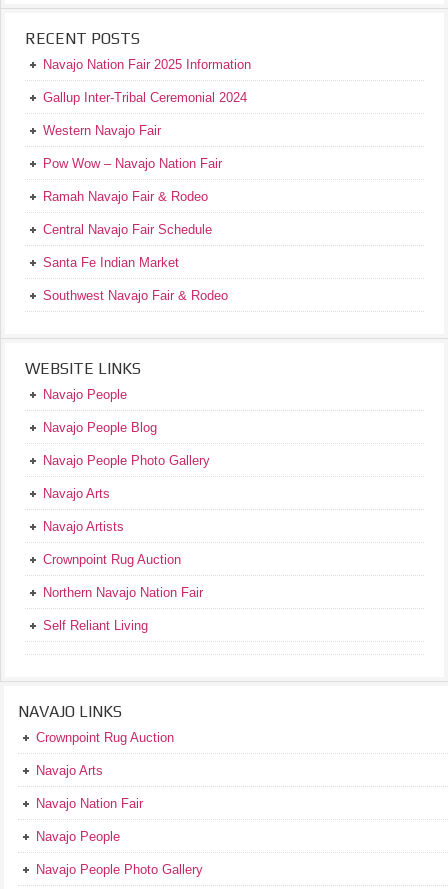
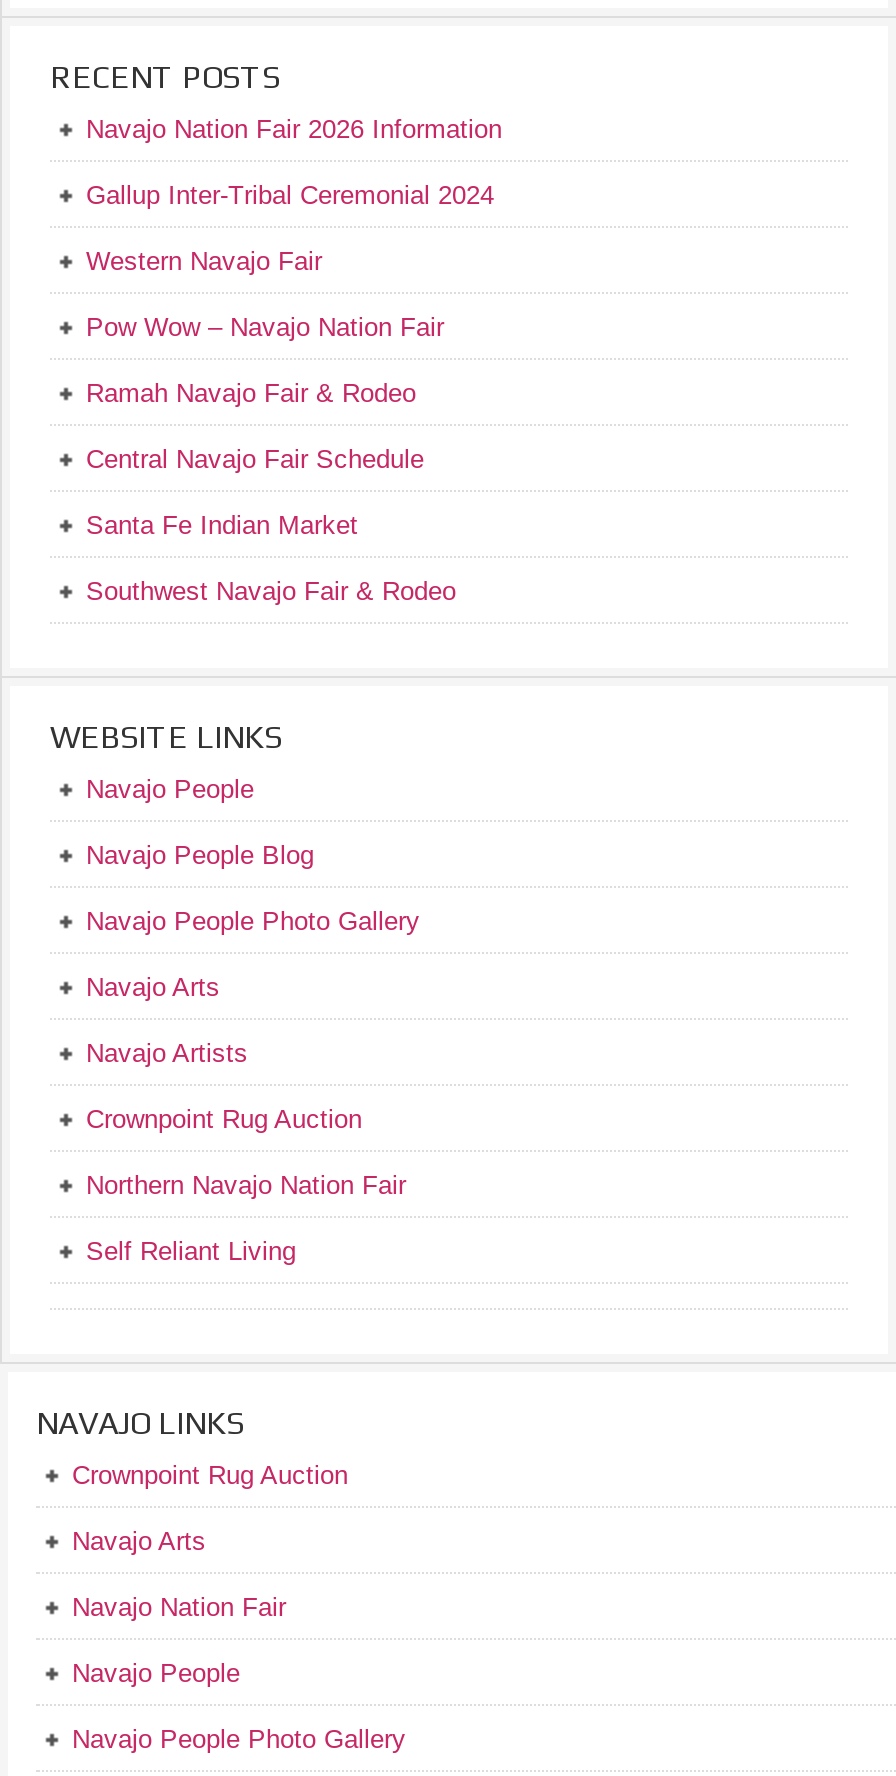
[43,57,251,72] Navajo Nation Fair 2025 Information -> [86,114,502,144] Navajo Nation Fair 2026 Information

